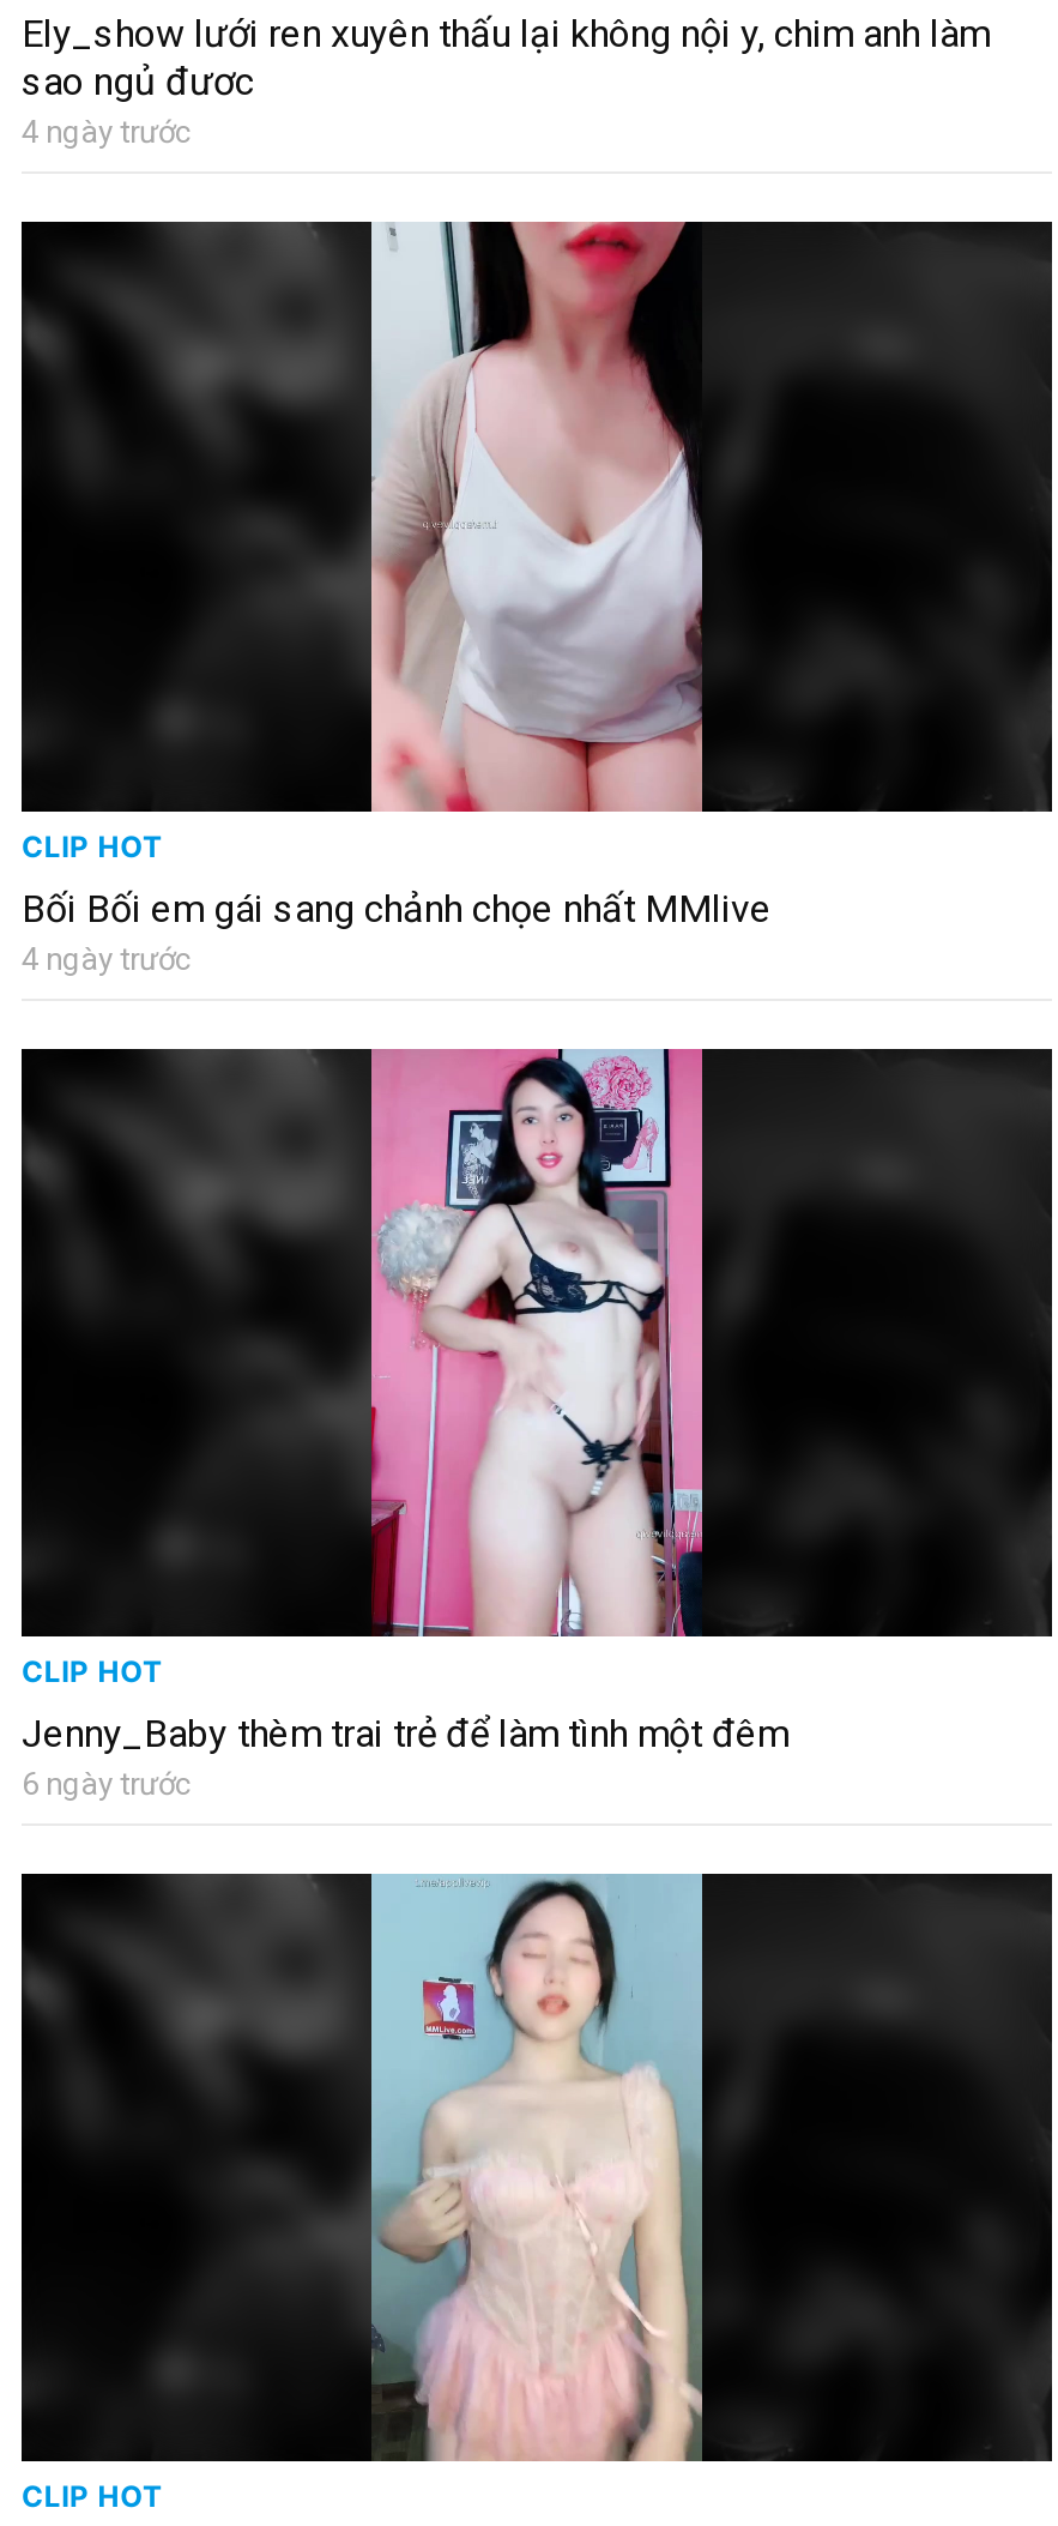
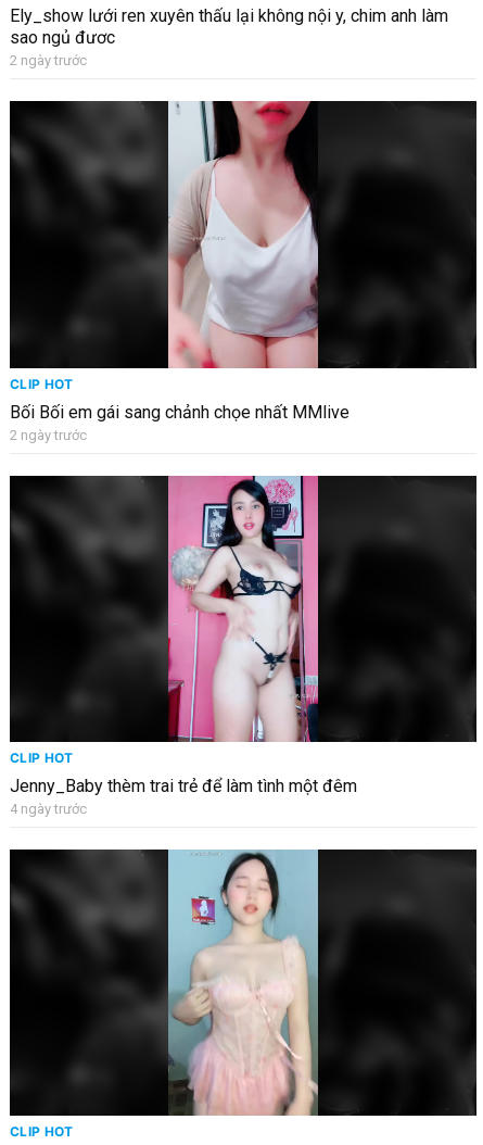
[22,115,192,151] 4 ngày trước -> [10,53,87,69] 2 ngày trước
[22,940,192,976] 4 ngày trước -> [10,426,87,443] 2 ngày trước
[22,1765,192,1801] 6 ngày trước -> [10,800,87,817] 4 ngày trước

